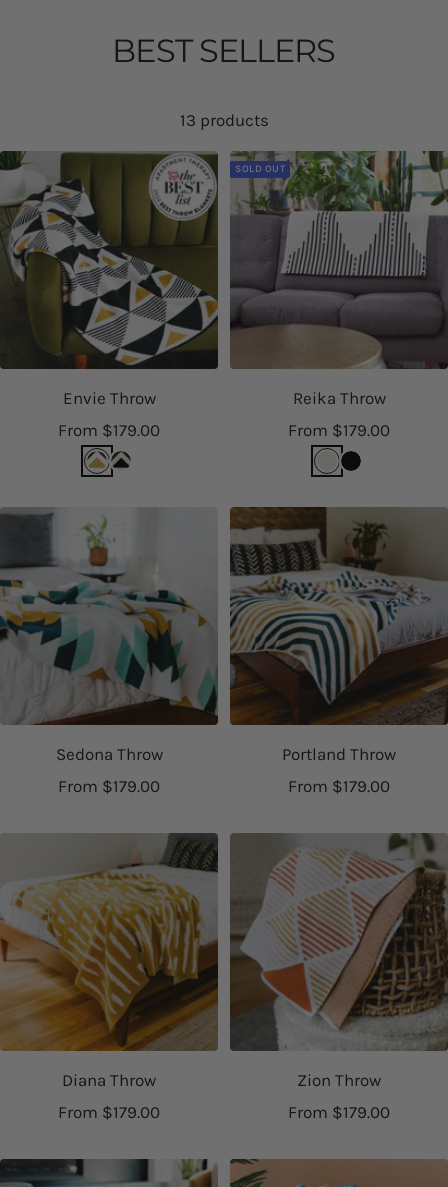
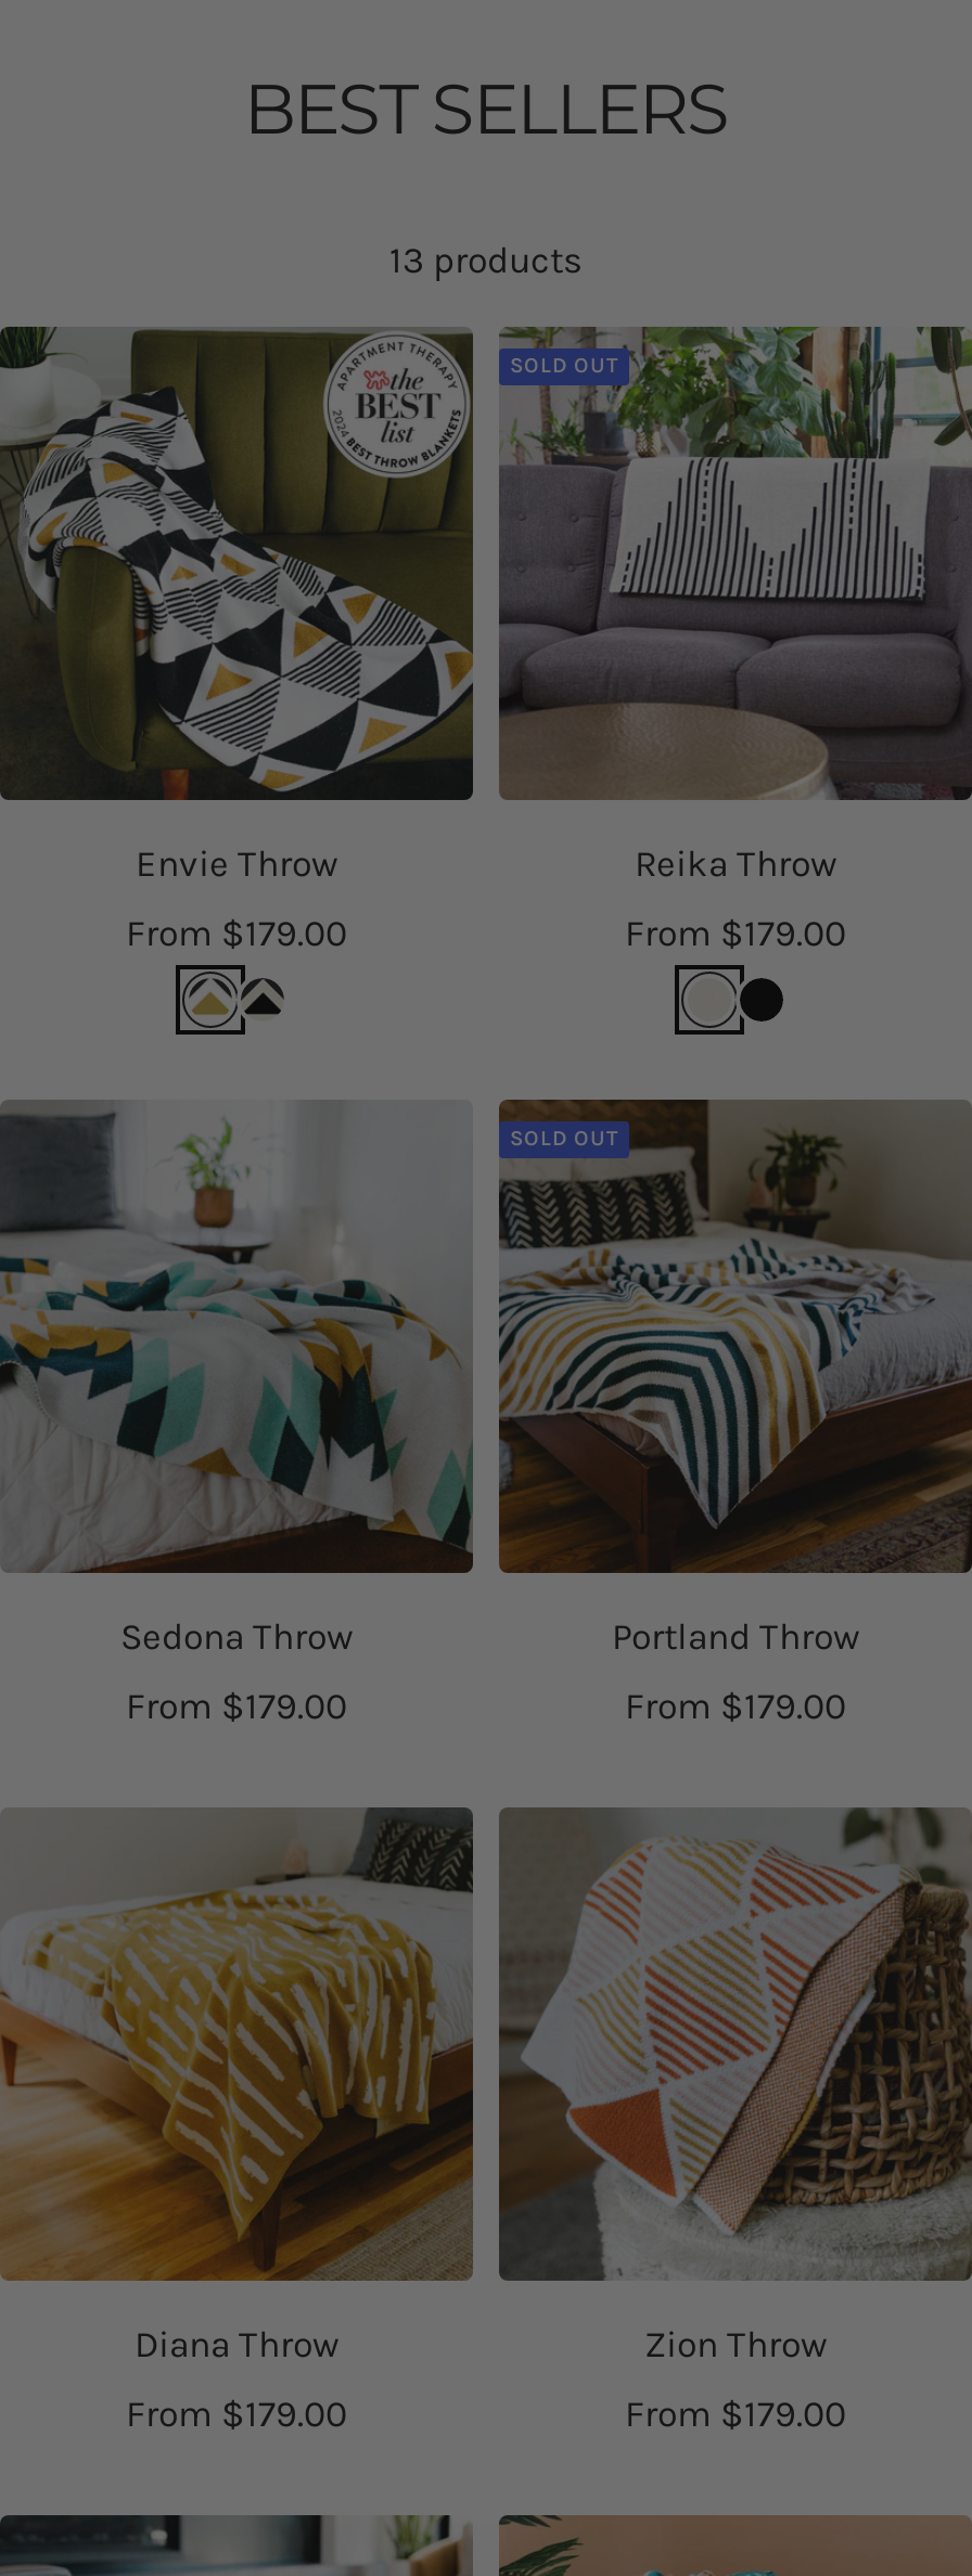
none -> [510,1127,618,1153] SOLD OUT

